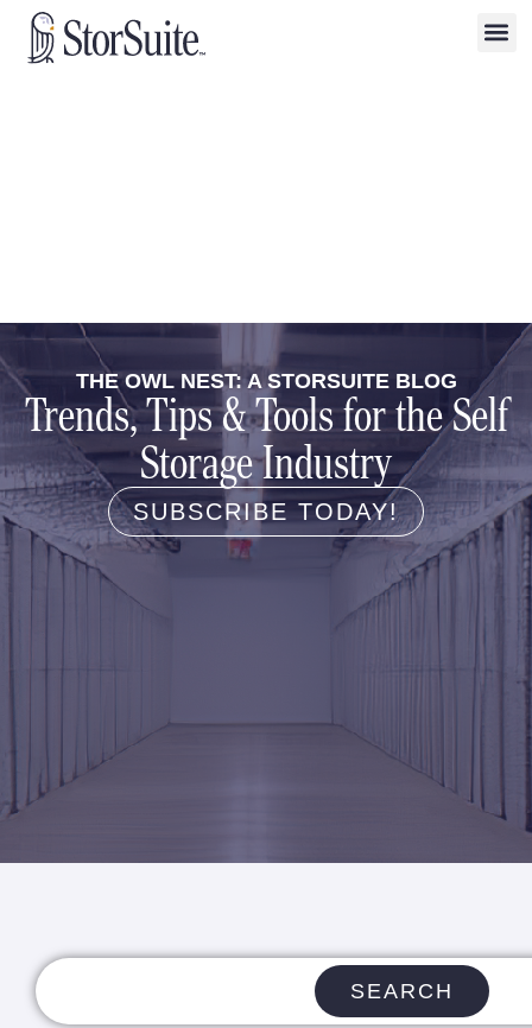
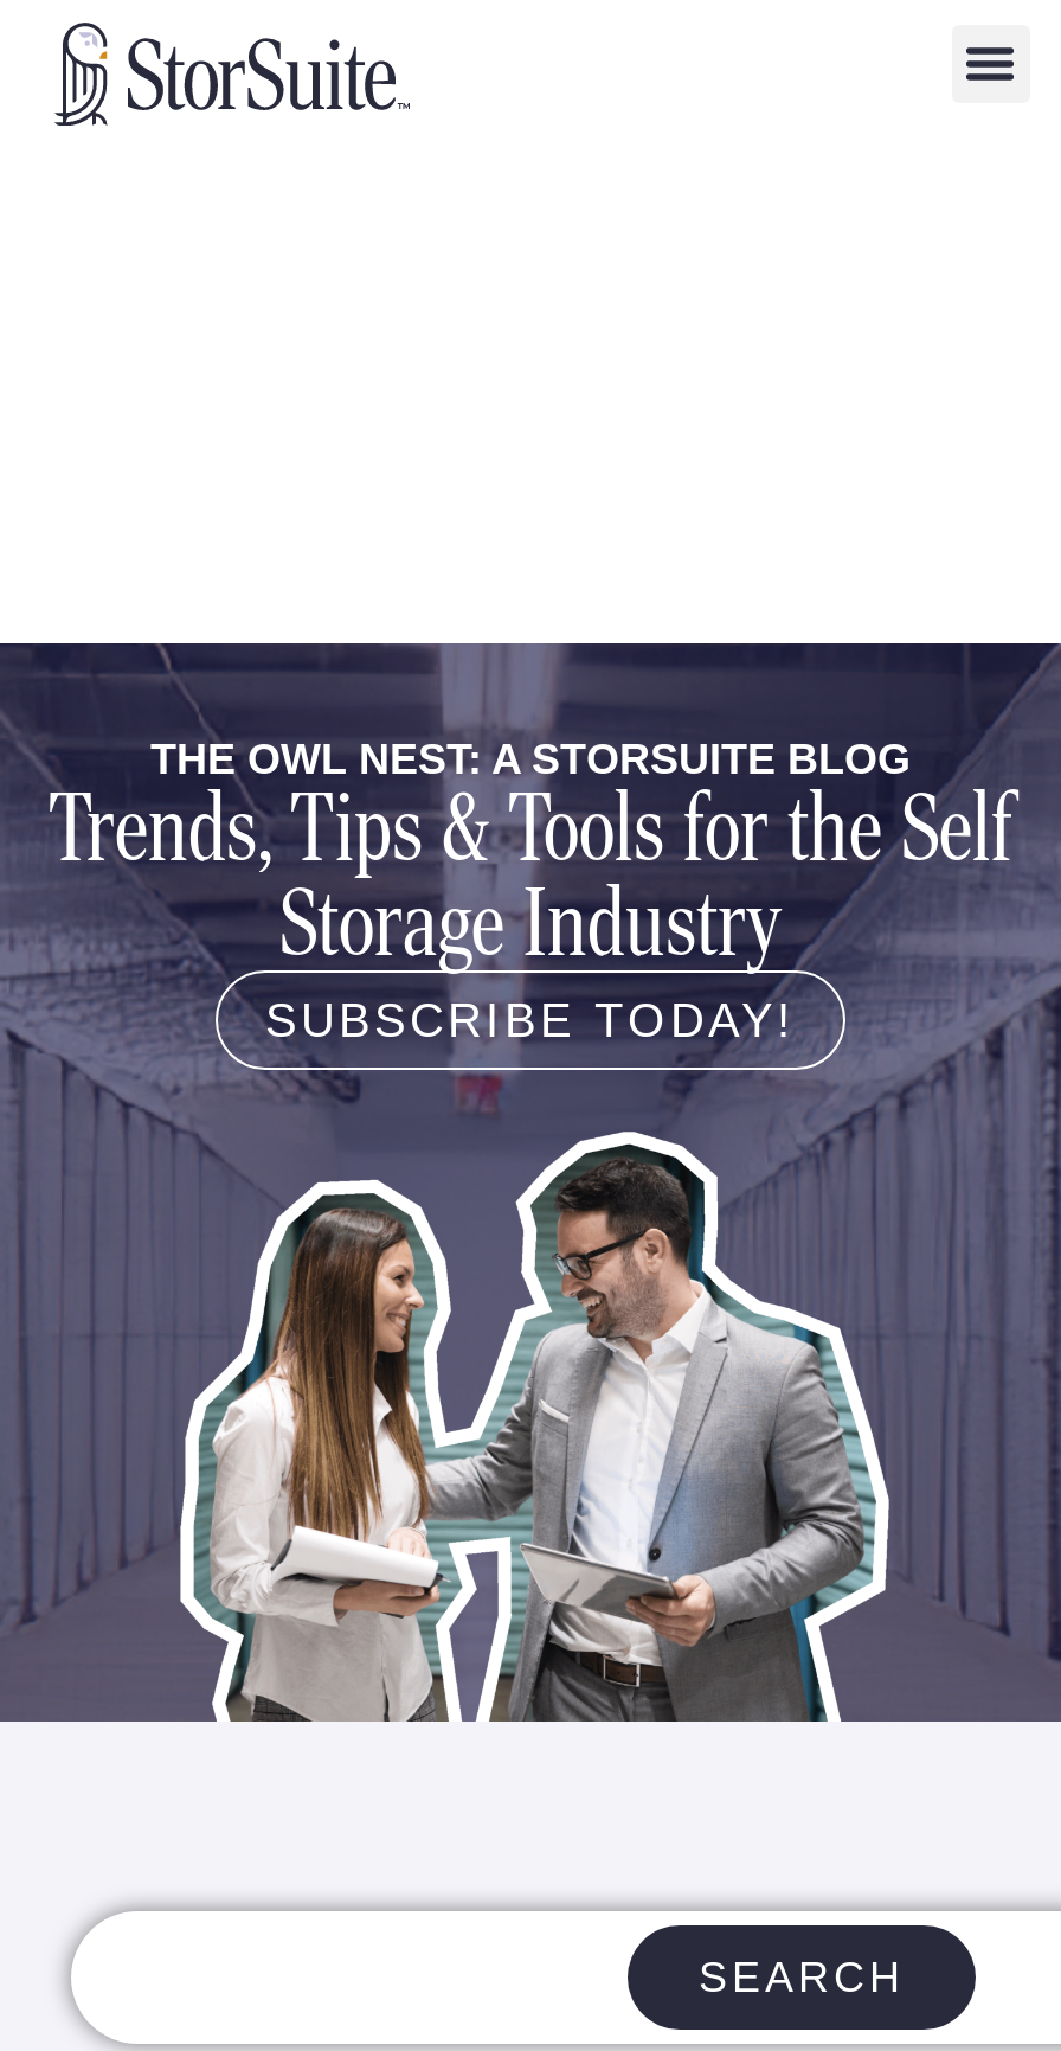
none -> [178,1129,890,1722] [image]

